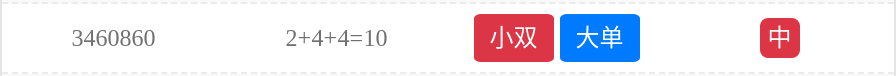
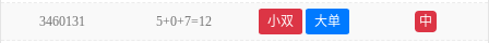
[72,24,156,52] 3460860 -> [39,14,85,29] 3460131
[286,24,388,52] 2+4+4=10 -> [156,14,212,29] 5+0+7=12

